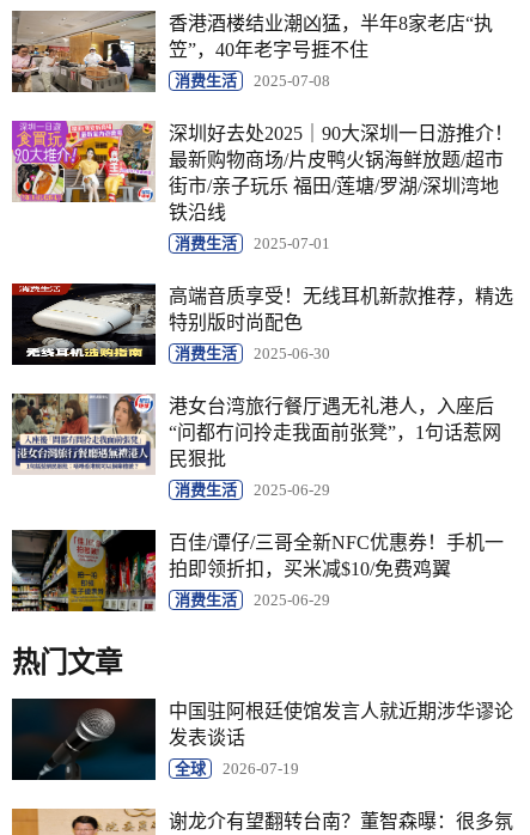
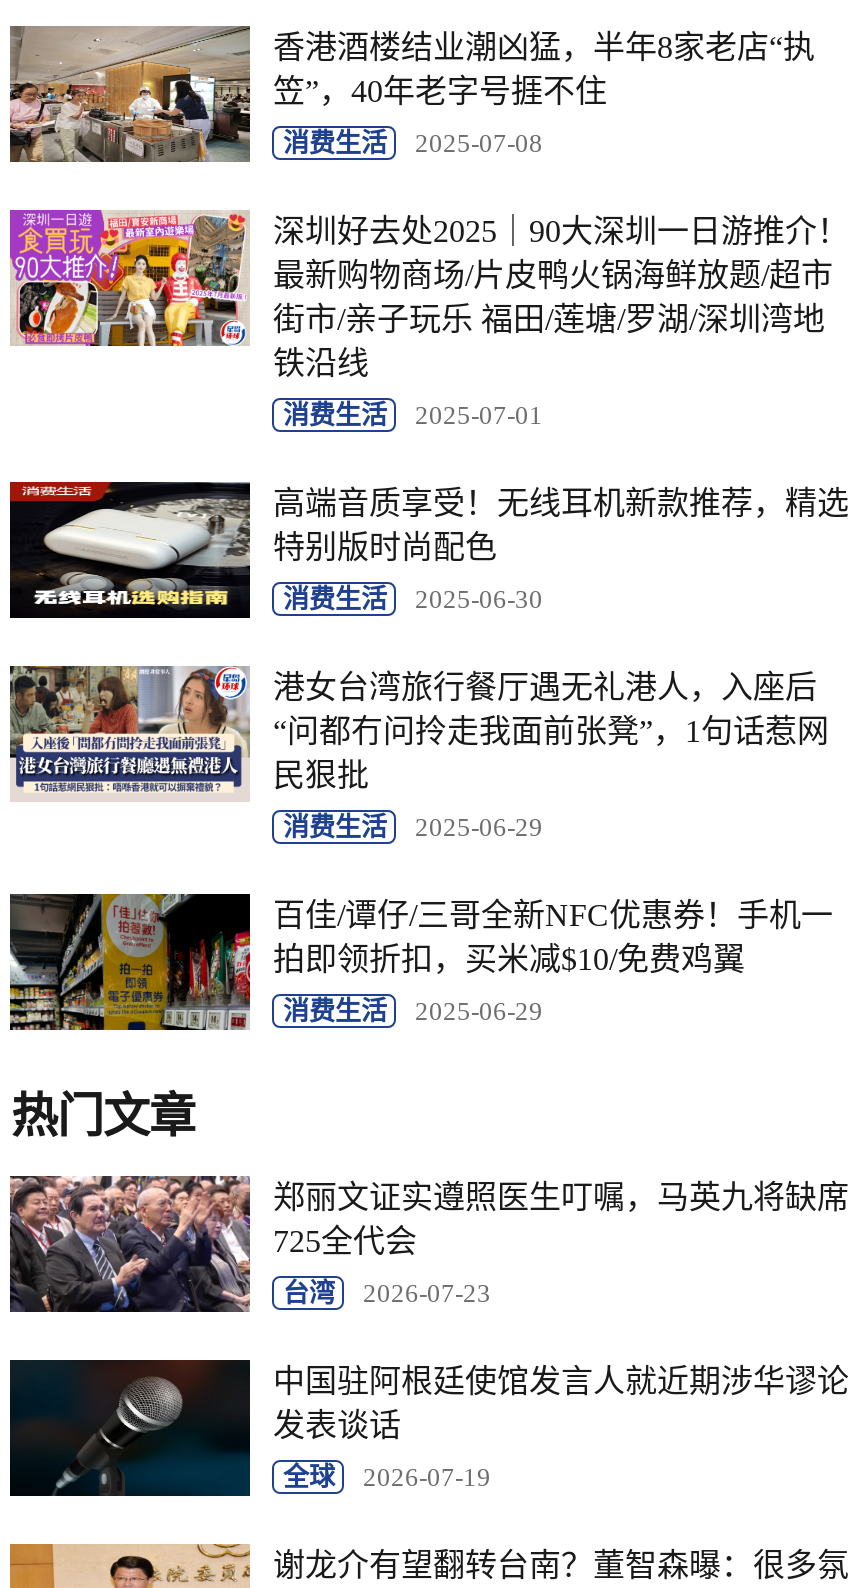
none -> [8,1174,849,1314] [image] | 郑丽文证实遵照医生叮嘱，马英九将缺席 | 725全代会 | 台湾 | 2026-07-23

